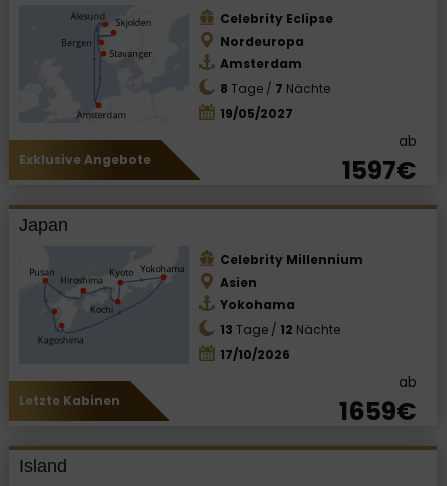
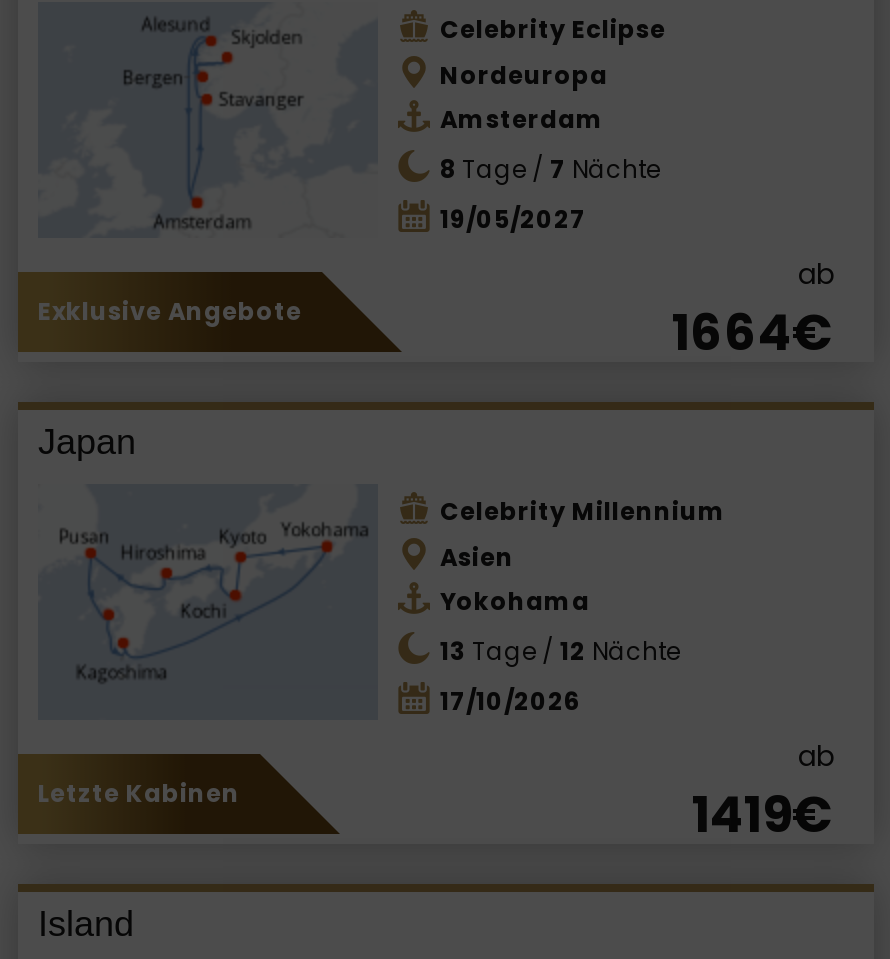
[342,152,417,187] 1597€ -> [672,297,834,367] 1664€
[339,393,417,428] 1659€ -> [692,779,834,849] 1419€

